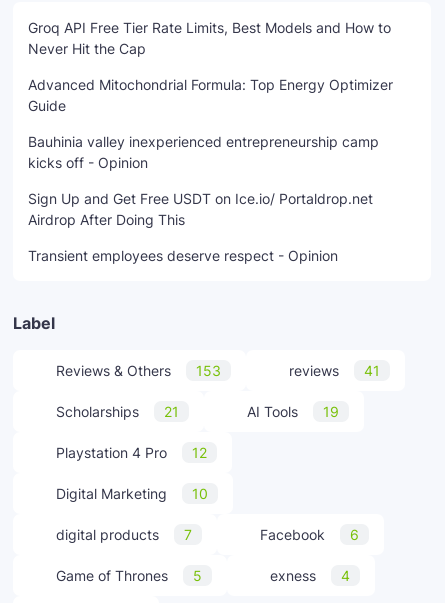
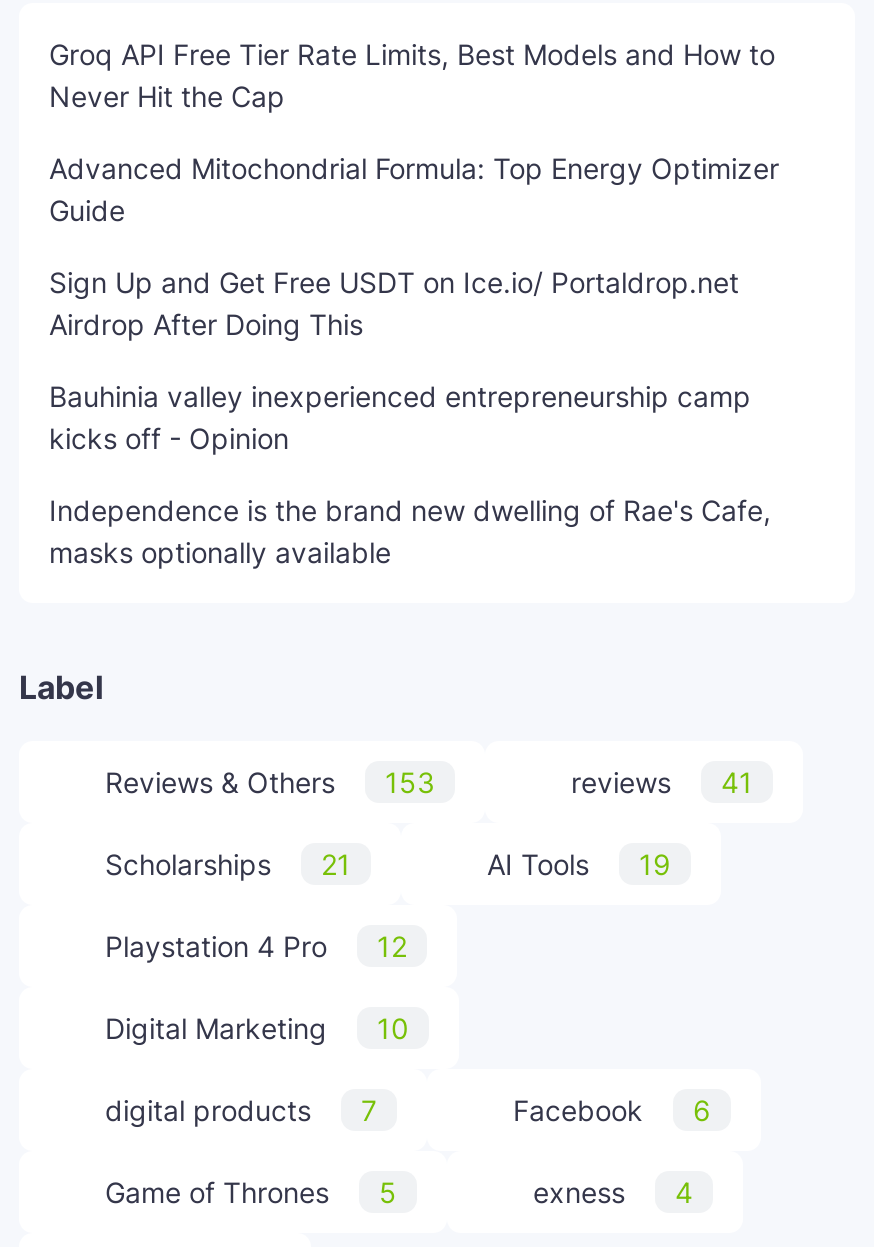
moved [28,133,379,171] -> [49,379,751,455]: Bauhinia valley inexperienced entrepreneurship camp | kicks off - Opinion
moved [28,190,373,228] -> [49,265,739,341]: Sign Up and Get Free USDT on Ice.io/ Portaldrop.net | Airdrop After Doing This
[28,247,338,264] Transient employees deserve respect - Opinion -> [49,493,771,569] Independence is the brand new dwelling of Rae's Cafe, | masks optionally available

